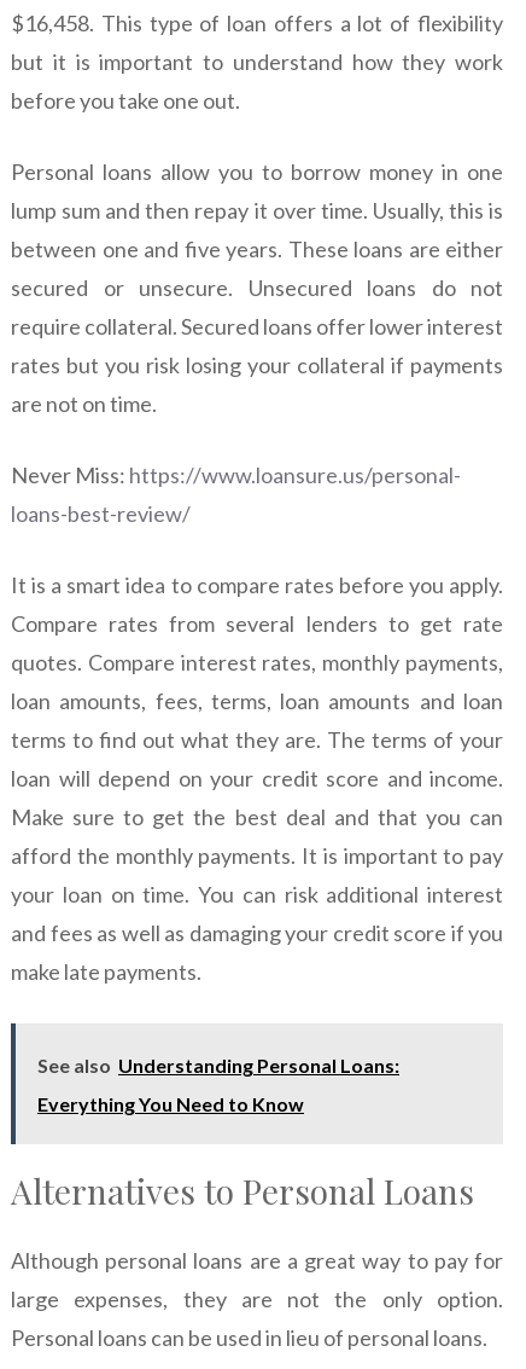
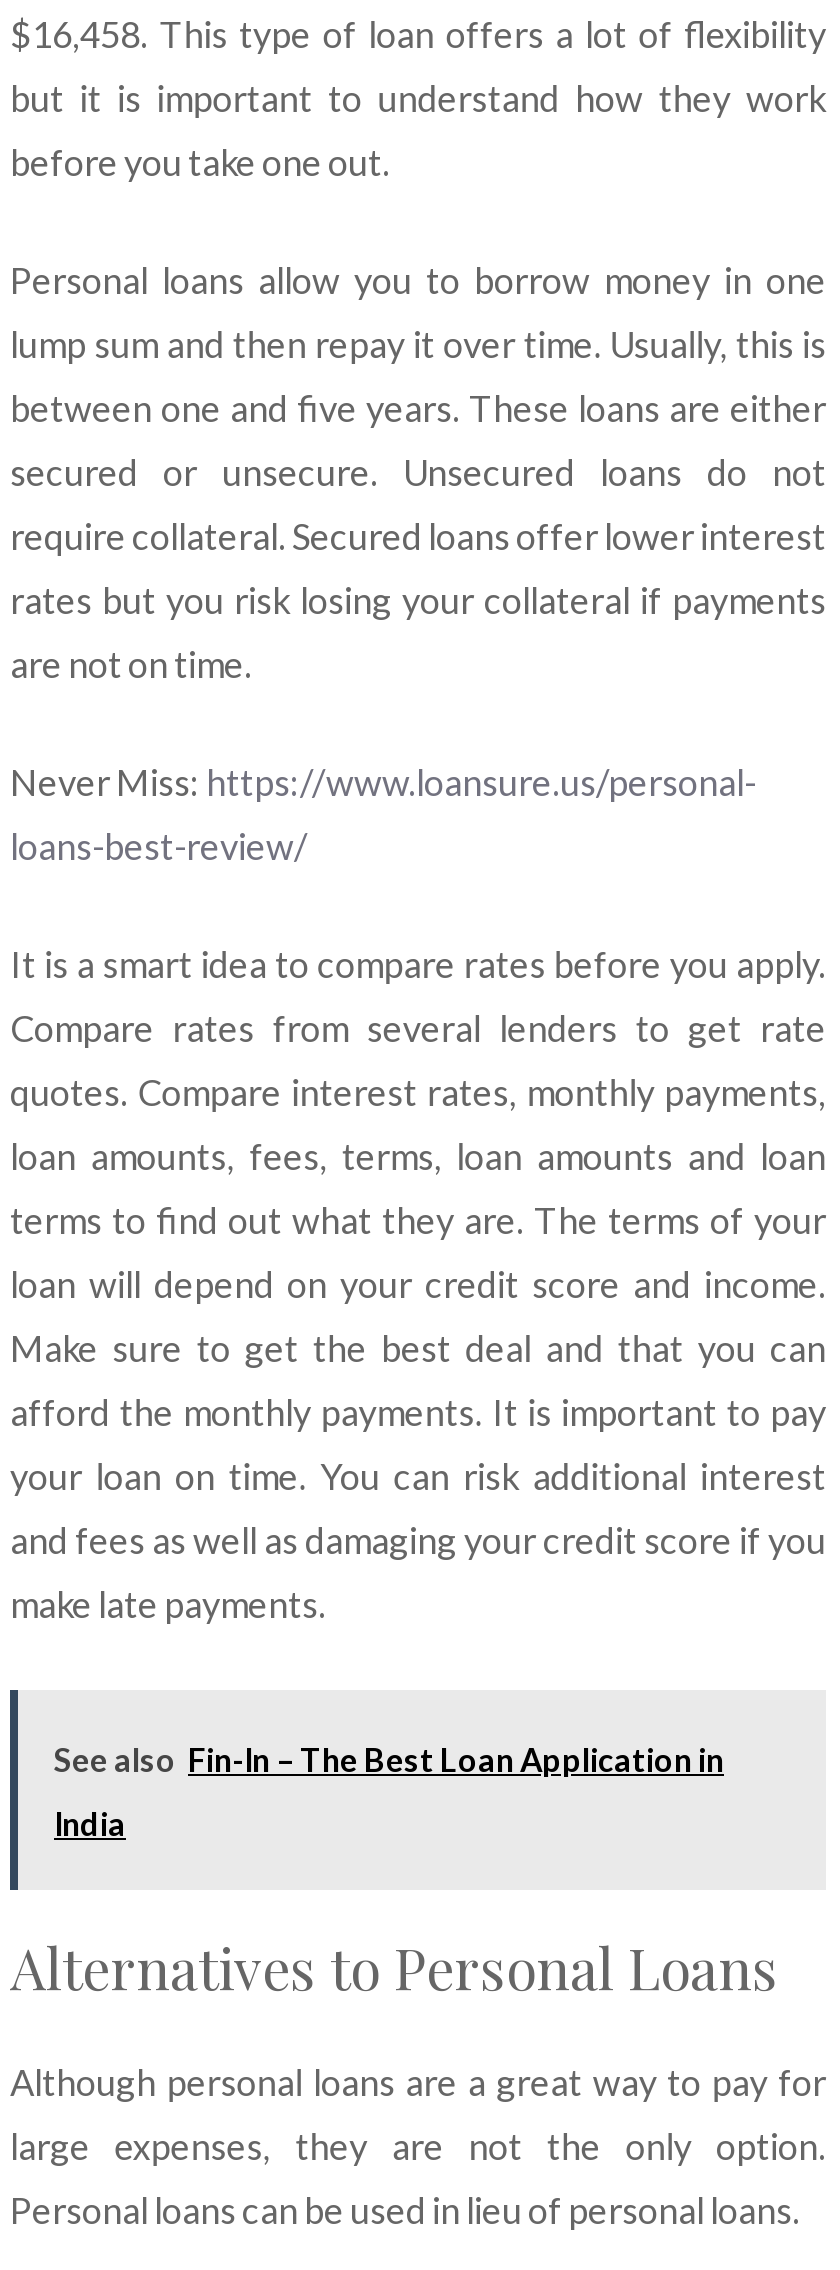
[37,1054,399,1077] See also Understanding Personal Loans: -> [54,1740,724,1778] See also Fin-In – The Best Loan Application in
[37,1093,304,1115] Everything You Need to Know -> [54,1804,126,1842] India

